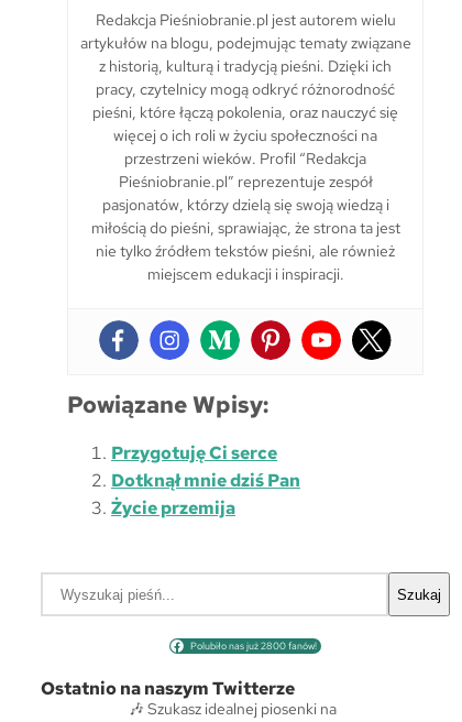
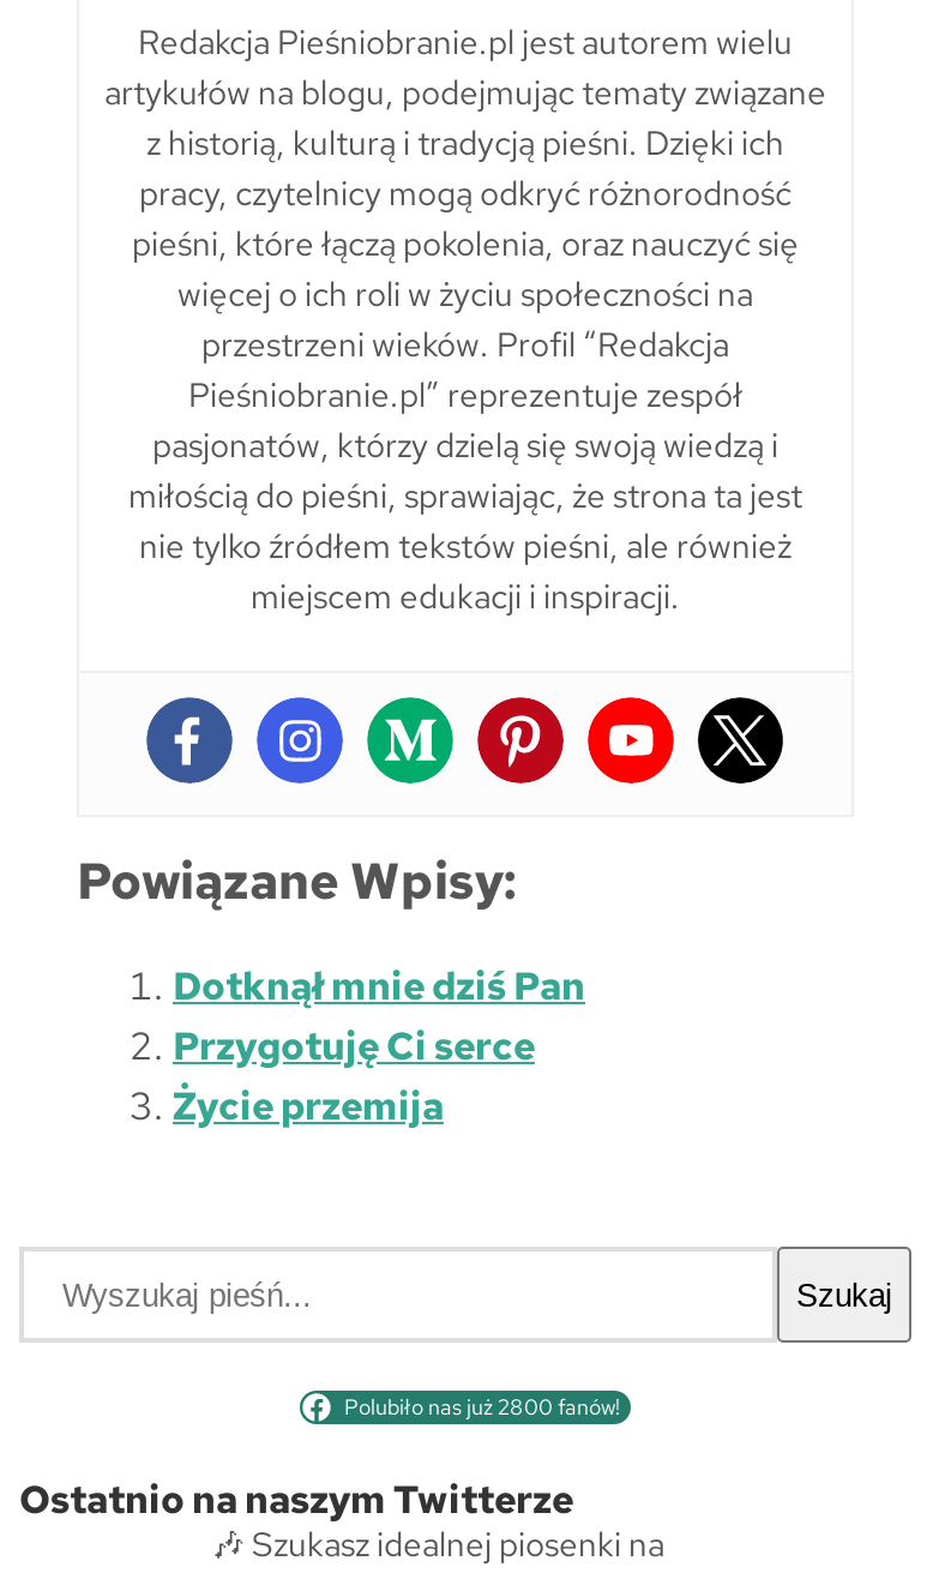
moved [111,442,277,465] -> [173,1022,535,1072]: Przygotuję Ci serce
moved [111,469,300,492] -> [173,962,585,1012]: Dotknął mnie dziś Pan

